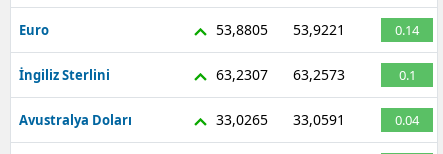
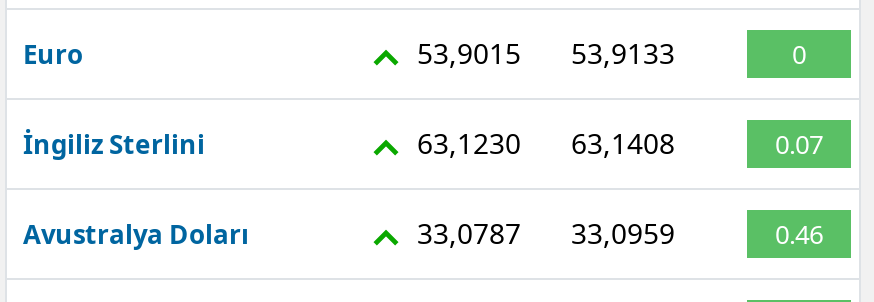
[216,20,268,39] 53,8805 -> [417,35,521,73] 53,9015
[293,20,345,39] 53,9221 -> [571,35,675,73] 53,9133
[395,21,419,39] 0.14 -> [792,37,806,73] 0
[216,65,268,84] 63,2307 -> [417,125,521,163] 63,1230
[293,65,345,84] 63,2573 -> [571,125,675,163] 63,1408
[398,66,415,84] 0.1 -> [775,127,823,163] 0.07
[216,110,268,129] 33,0265 -> [417,215,521,253] 33,0787
[293,110,345,129] 33,0591 -> [571,215,675,253] 33,0959
[395,111,419,129] 0.04 -> [775,217,823,253] 0.46

